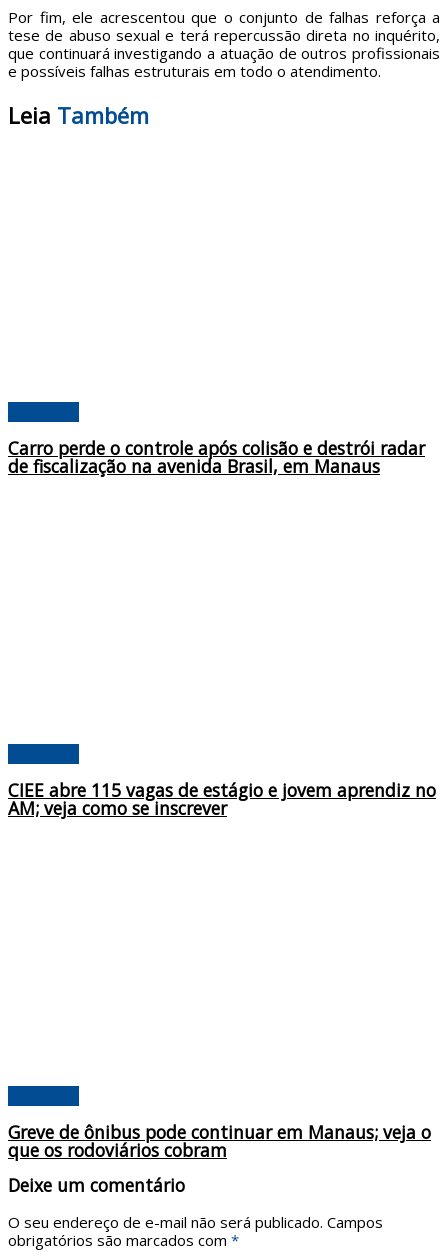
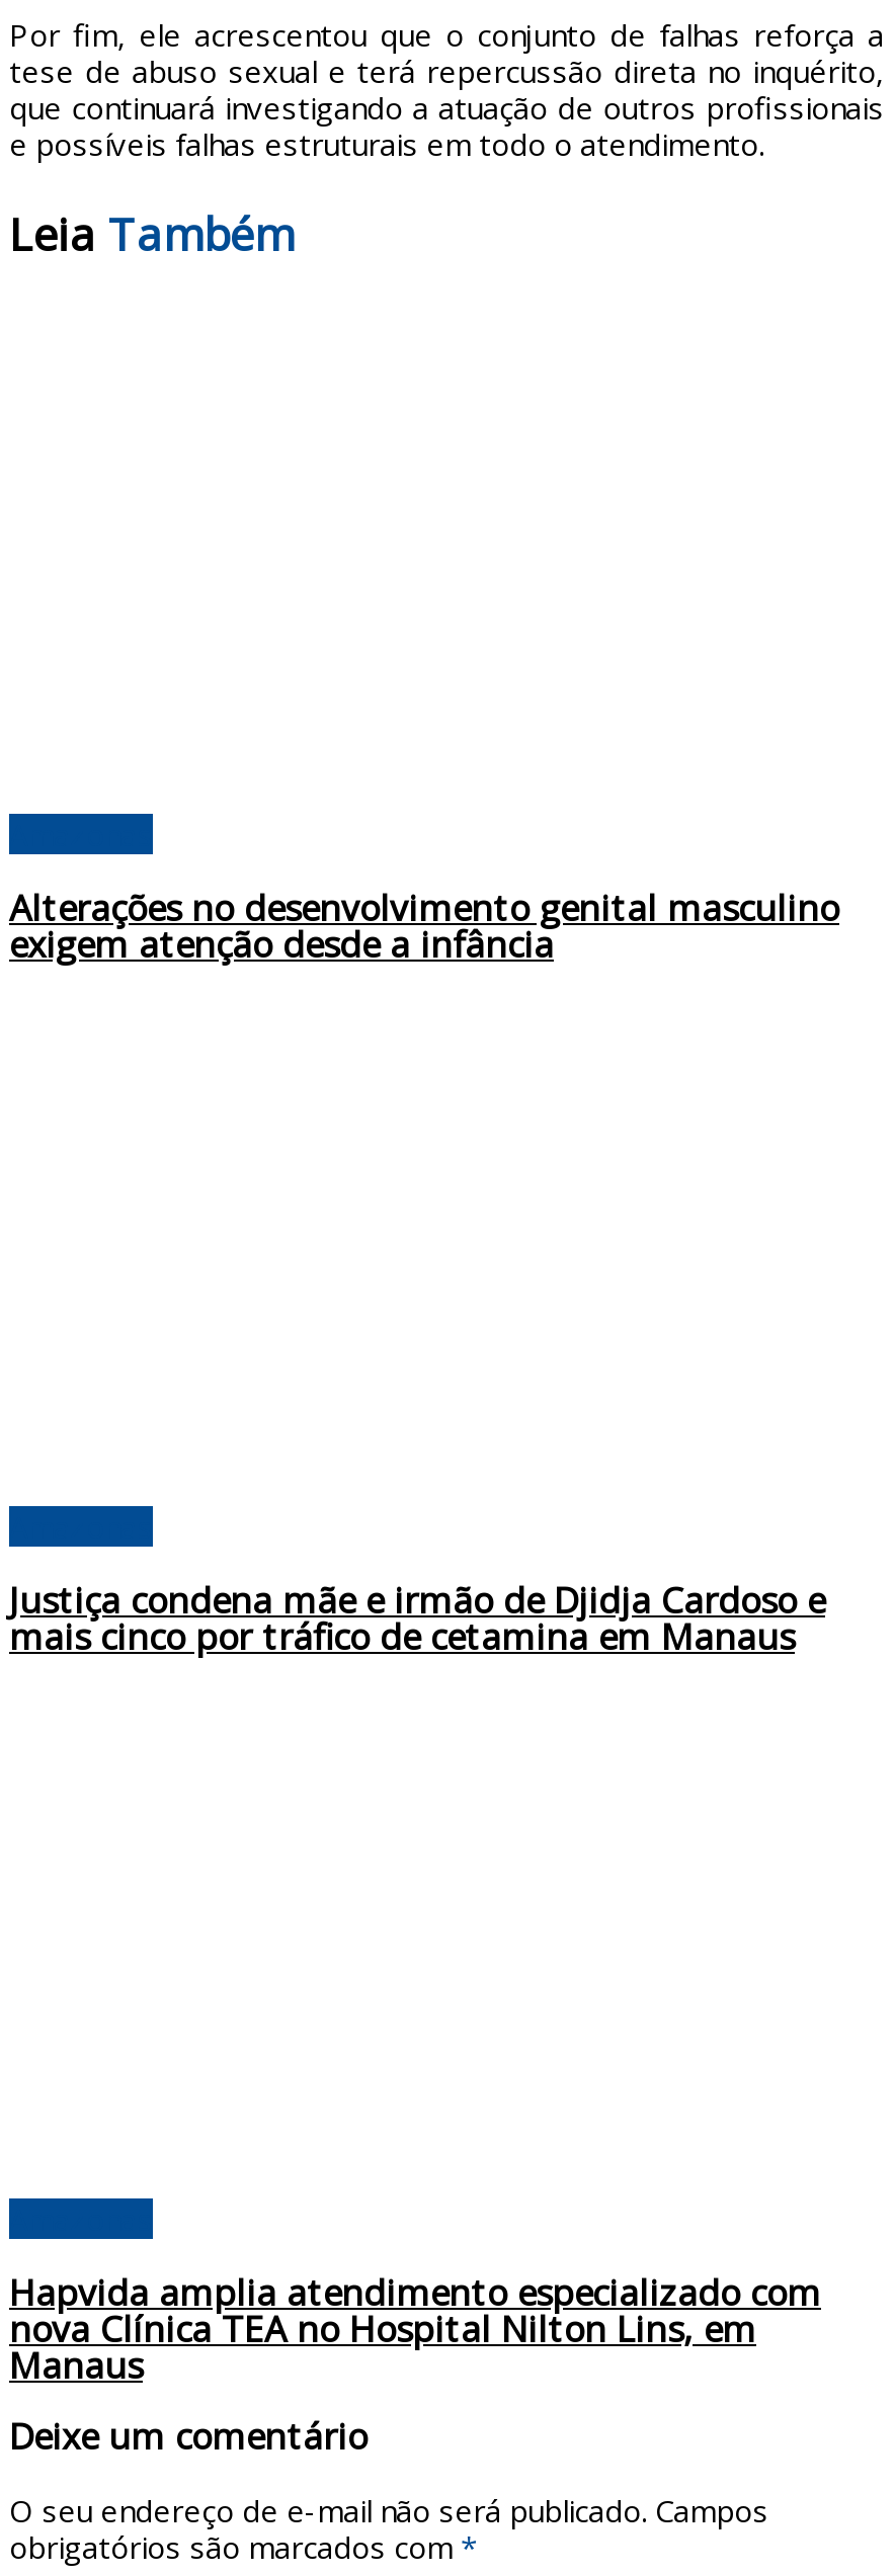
[8,435,425,477] Carro perde o controle após colisão e destrói radar | de fiscalização na avenida Brasil, em Manaus -> [9,882,839,967] Alterações no desenvolvimento genital masculino | exigem atenção desde a infância
[8,778,436,820] CIEE abre 115 vagas de estágio e jovem aprendiz no | AM; veja como se inscrever -> [9,1574,825,1659] Justiça condena mãe e irmão de Djidja Cardoso e | mais cinco por tráfico de cetamina em Manaus
[8,1120,431,1162] Greve de ônibus pode continuar em Manaus; veja o | que os rodoviários cobram -> [9,2267,821,2388] Hapvida amplia atendimento especializado com | nova Clínica TEA no Hospital Nilton Lins, em | Manaus

